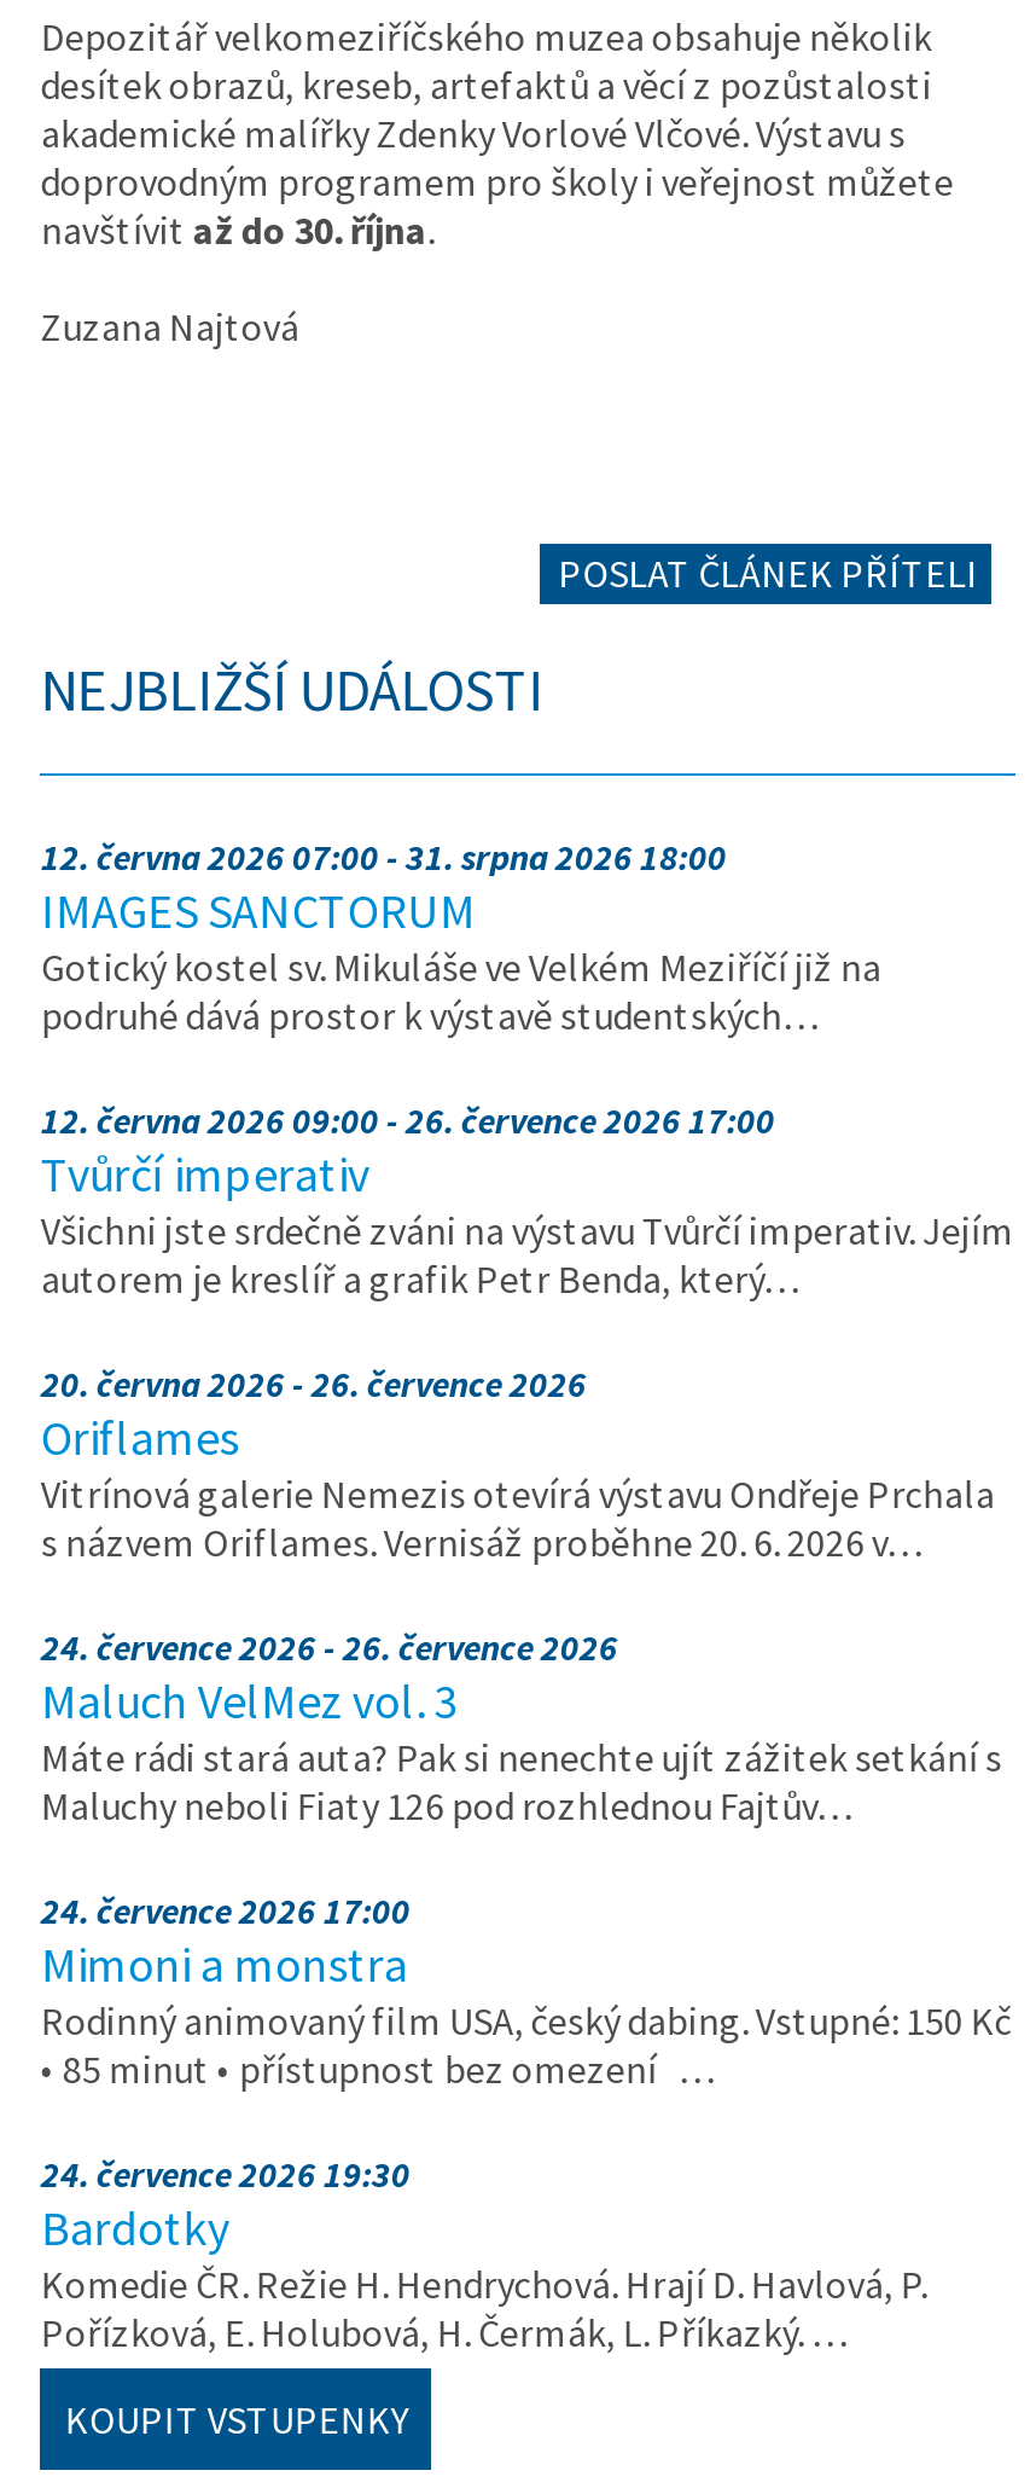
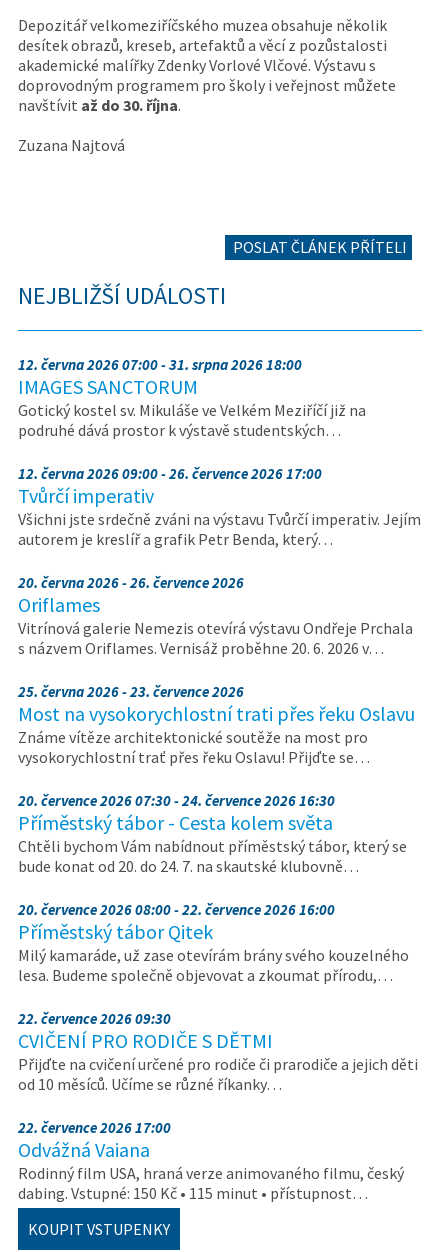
[41,1624,1012,2356] 24. července 2026 - 26. července 2026 | Maluch VelMez vol. 3 | Máte rádi stará auta? Pak si nenechte ujít zážitek setkání s | Maluchy neboli Fiaty 126 pod rozhlednou Fajtův… | 24. července 2026 17:00 | Mimoni a monstra | Rodinný animovaný film USA, český dabing. Vstupné: 150 Kč | • 85 minut • přístupnost bez omezení … | 24. července 2026 19:30 | Bardotky | Komedie ČR. Režie H. Hendrychová. Hrají D. Havlová, P. | Pořízková, E. Holubová, H. Čermák, L. Příkazký. … -> [18,682,418,1203] 25. června 2026 - 23. července 2026 | Most na vysokorychlostní trati přes řeku Oslavu | Známe vítěze architektonické soutěže na most pro | vysokorychlostní trať přes řeku Oslavu! Přijďte se… | 20. července 2026 07:30 - 24. července 2026 16:30 | Příměstský tábor - Cesta kolem světa | Chtěli bychom Vám nabídnout příměstský tábor, který se | bude konat od 20. do 24. 7. na skautské klubovně… | 20. července 2026 08:00 - 22. července 2026 16:00 | Příměstský tábor Qitek | Milý kamaráde, už zase otevírám brány svého kouzelného | lesa. Budeme společně objevovat a zkoumat přírodu,… | 22. července 2026 09:30 | CVIČENÍ PRO RODIČE S DĚTMI | Přijďte na cvičení určené pro rodiče či prarodiče a jejich děti | od 10 měsíců. Učíme se různé říkanky… | 22. července 2026 17:00 | Odvážná Vaiana | Rodinný film USA, hraná verze animovaného filmu, český | dabing. Vstupné: 150 Kč • 115 minut • přístupnost…

